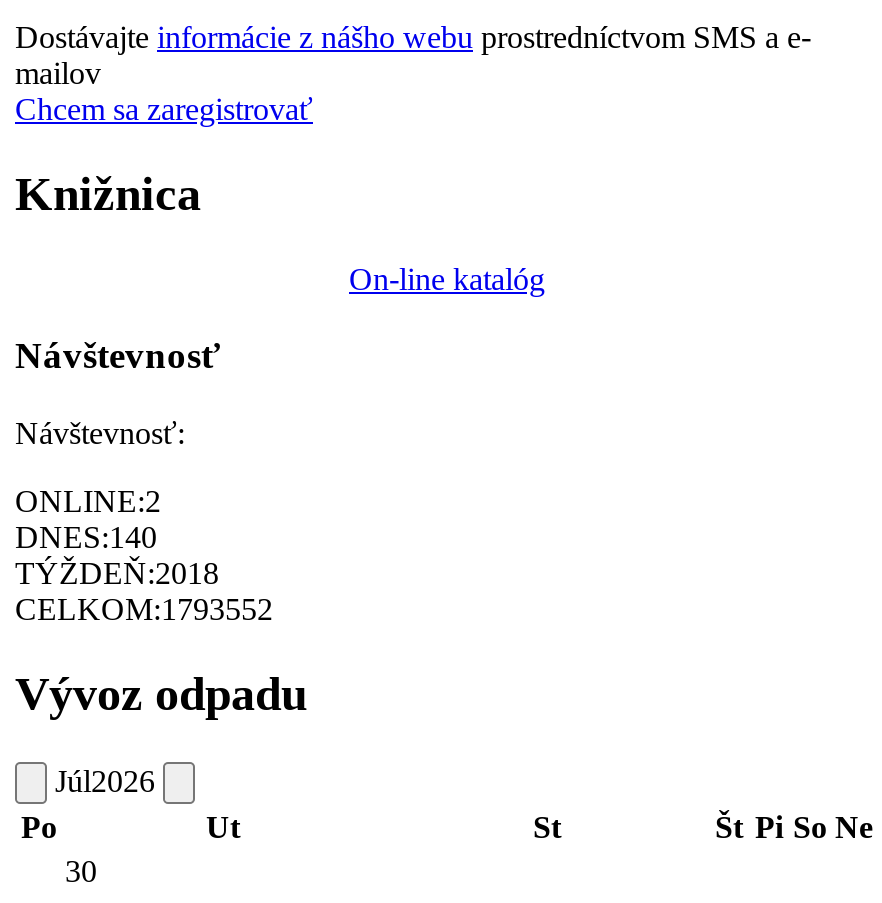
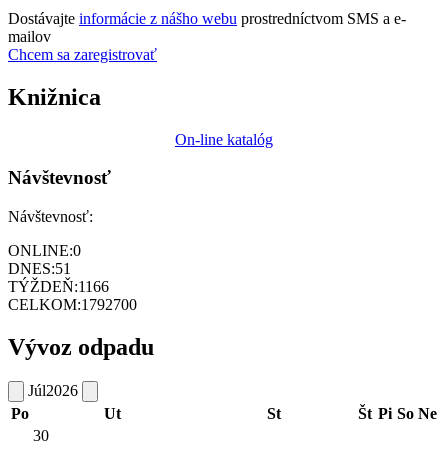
[15,484,161,518] ONLINE:2 -> [8,242,81,259] ONLINE:0
[15,520,157,554] DNES:140 -> [8,260,71,277] DNES:51
[15,556,219,590] TÝŽDEŇ:2018 -> [8,278,109,295] TÝŽDEŇ:1166
[15,592,273,626] CELKOM:1793552 -> [8,296,137,313] CELKOM:1792700

